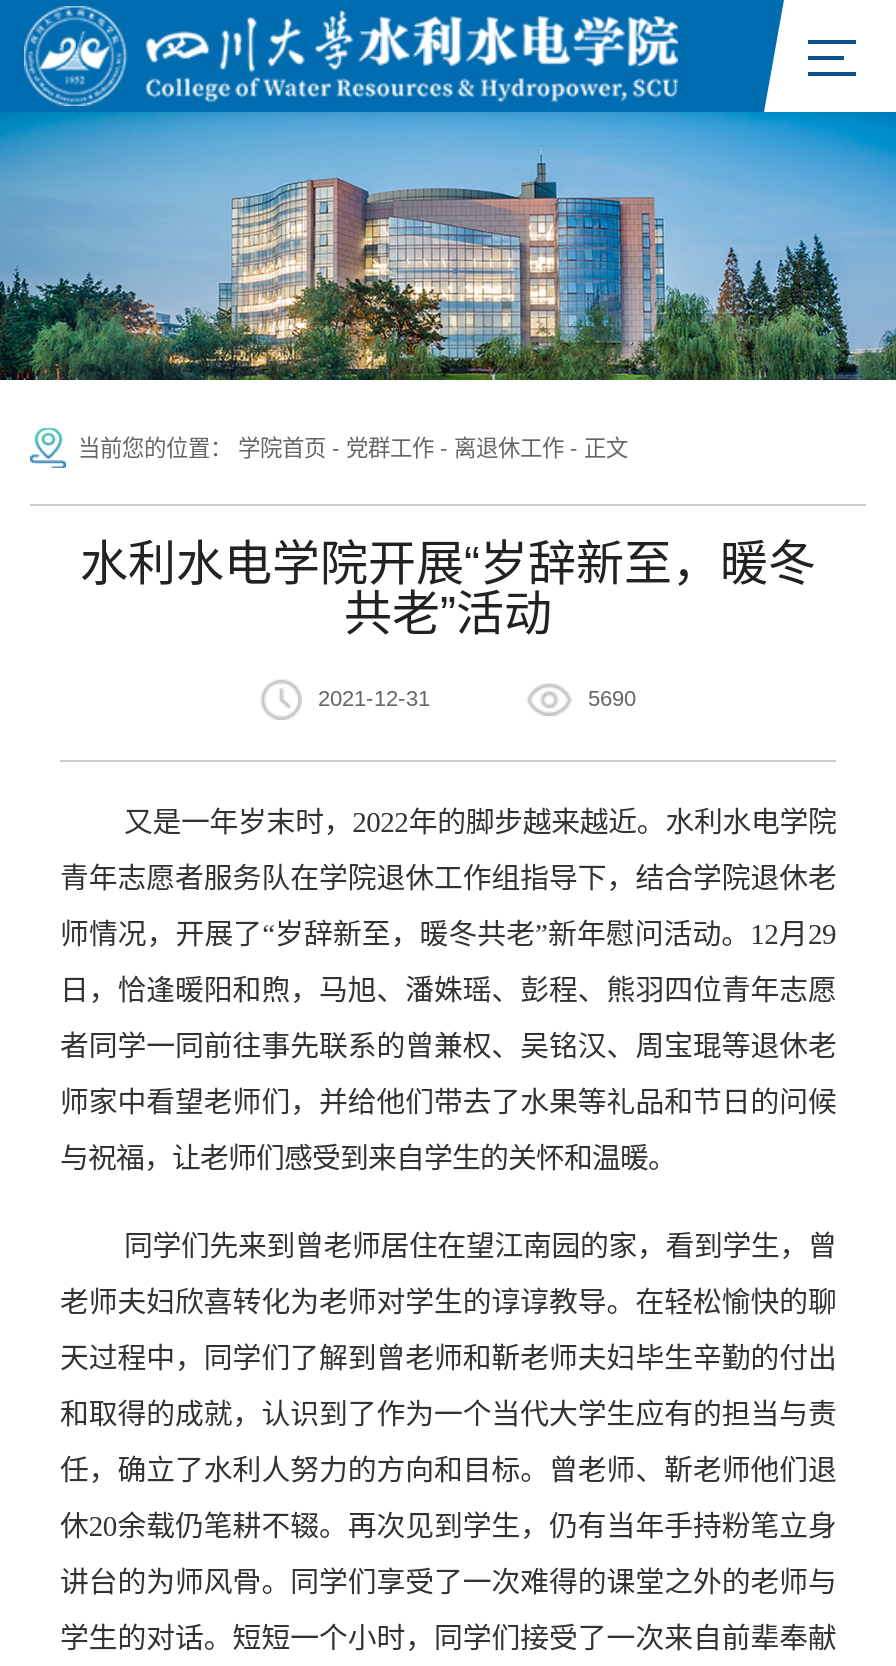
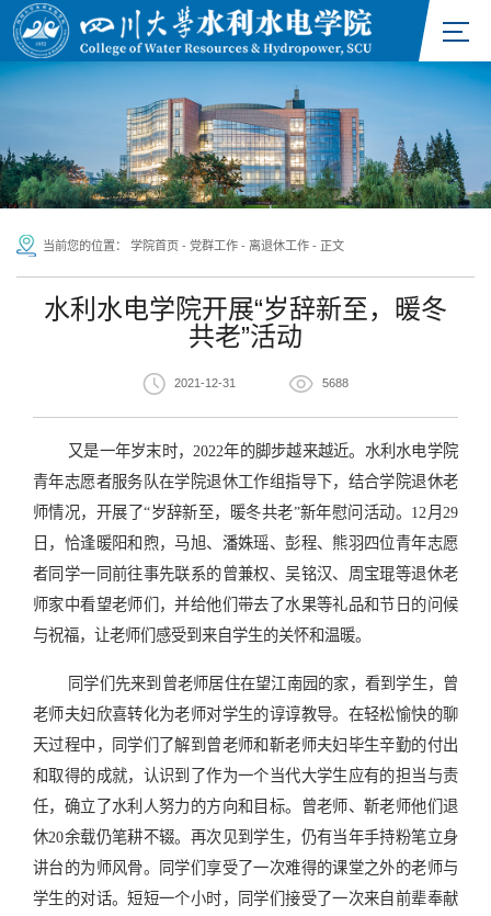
[588,686,636,710] 5690 -> [322,376,349,389] 5688

